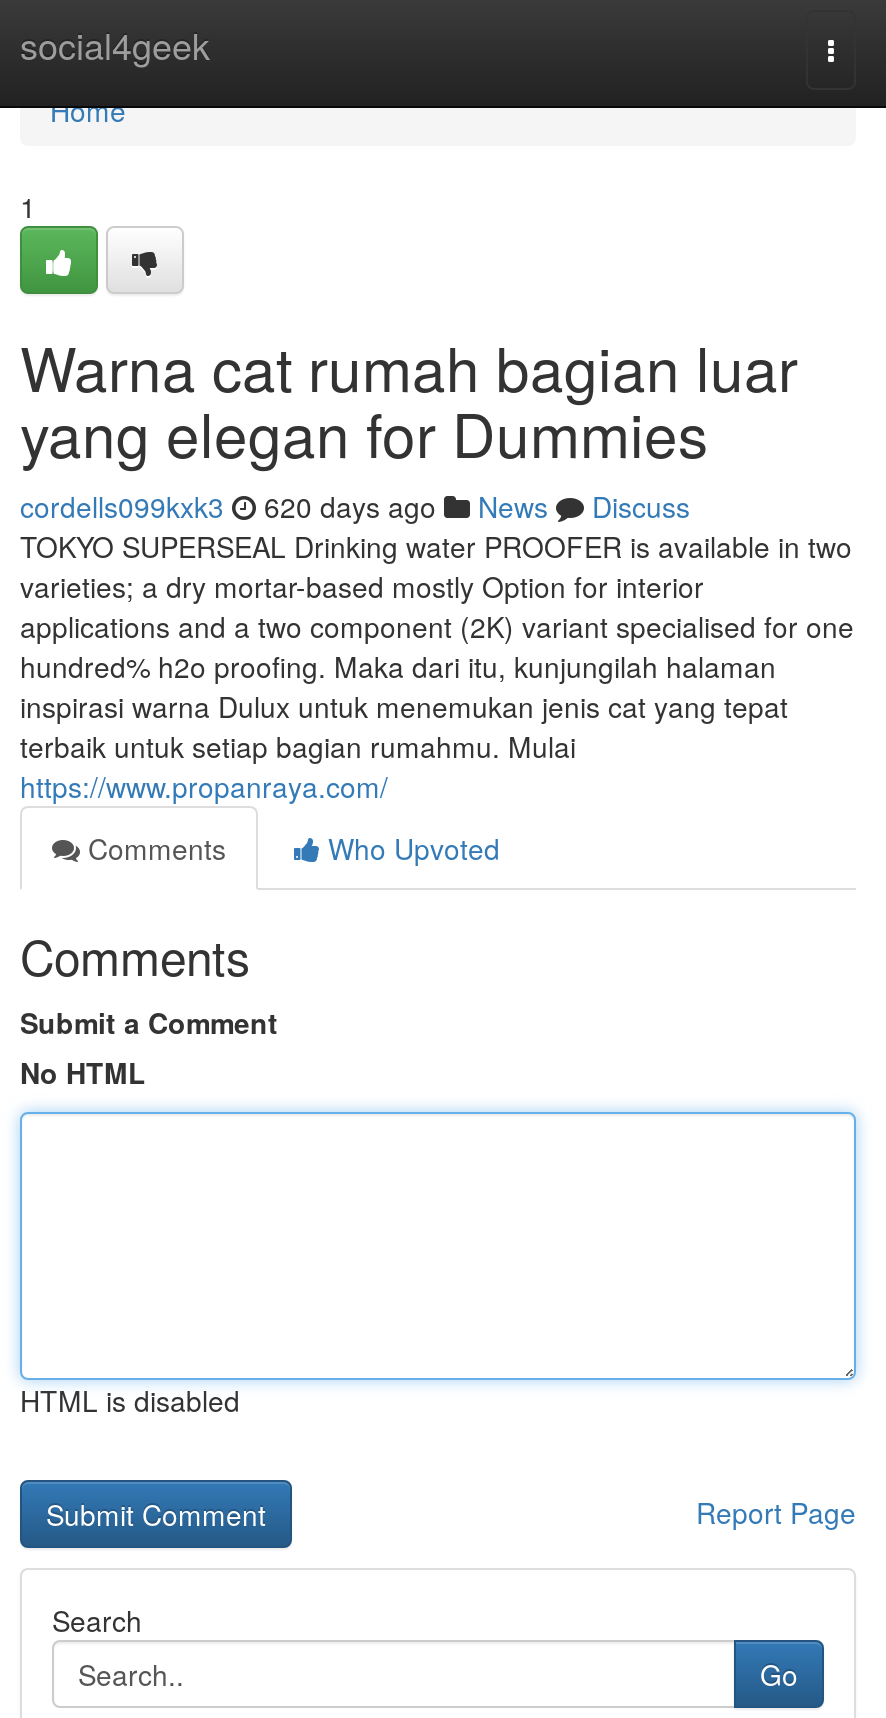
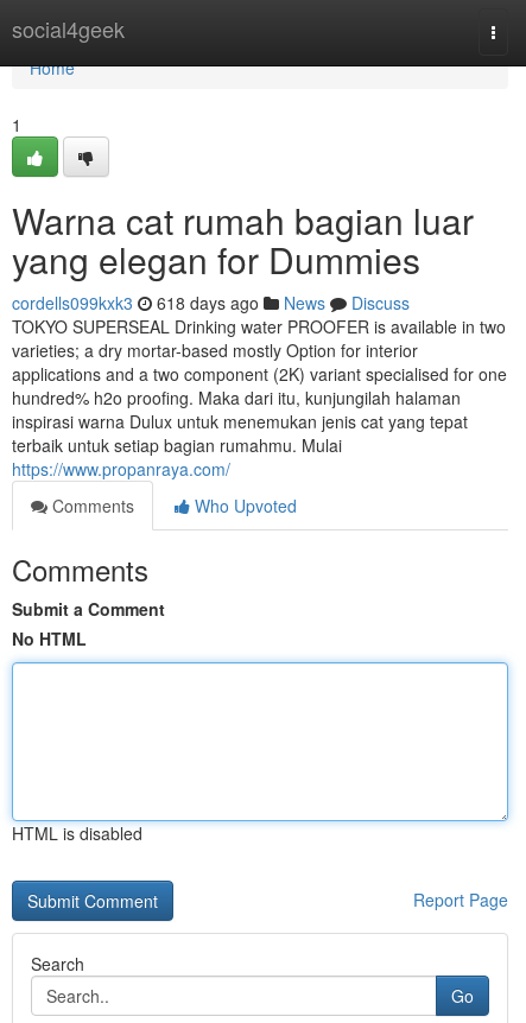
[20,486,690,526] cordells099kxk3 620 days ago News Discuss -> [12,291,410,314] cordells099kxk3 618 days ago News Discuss

